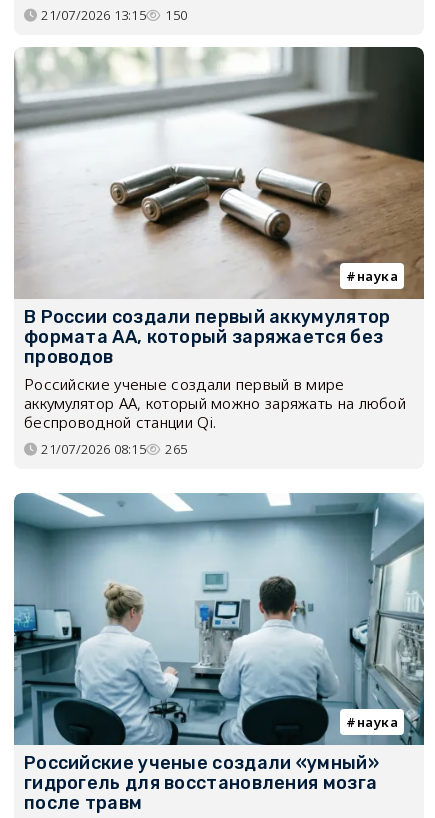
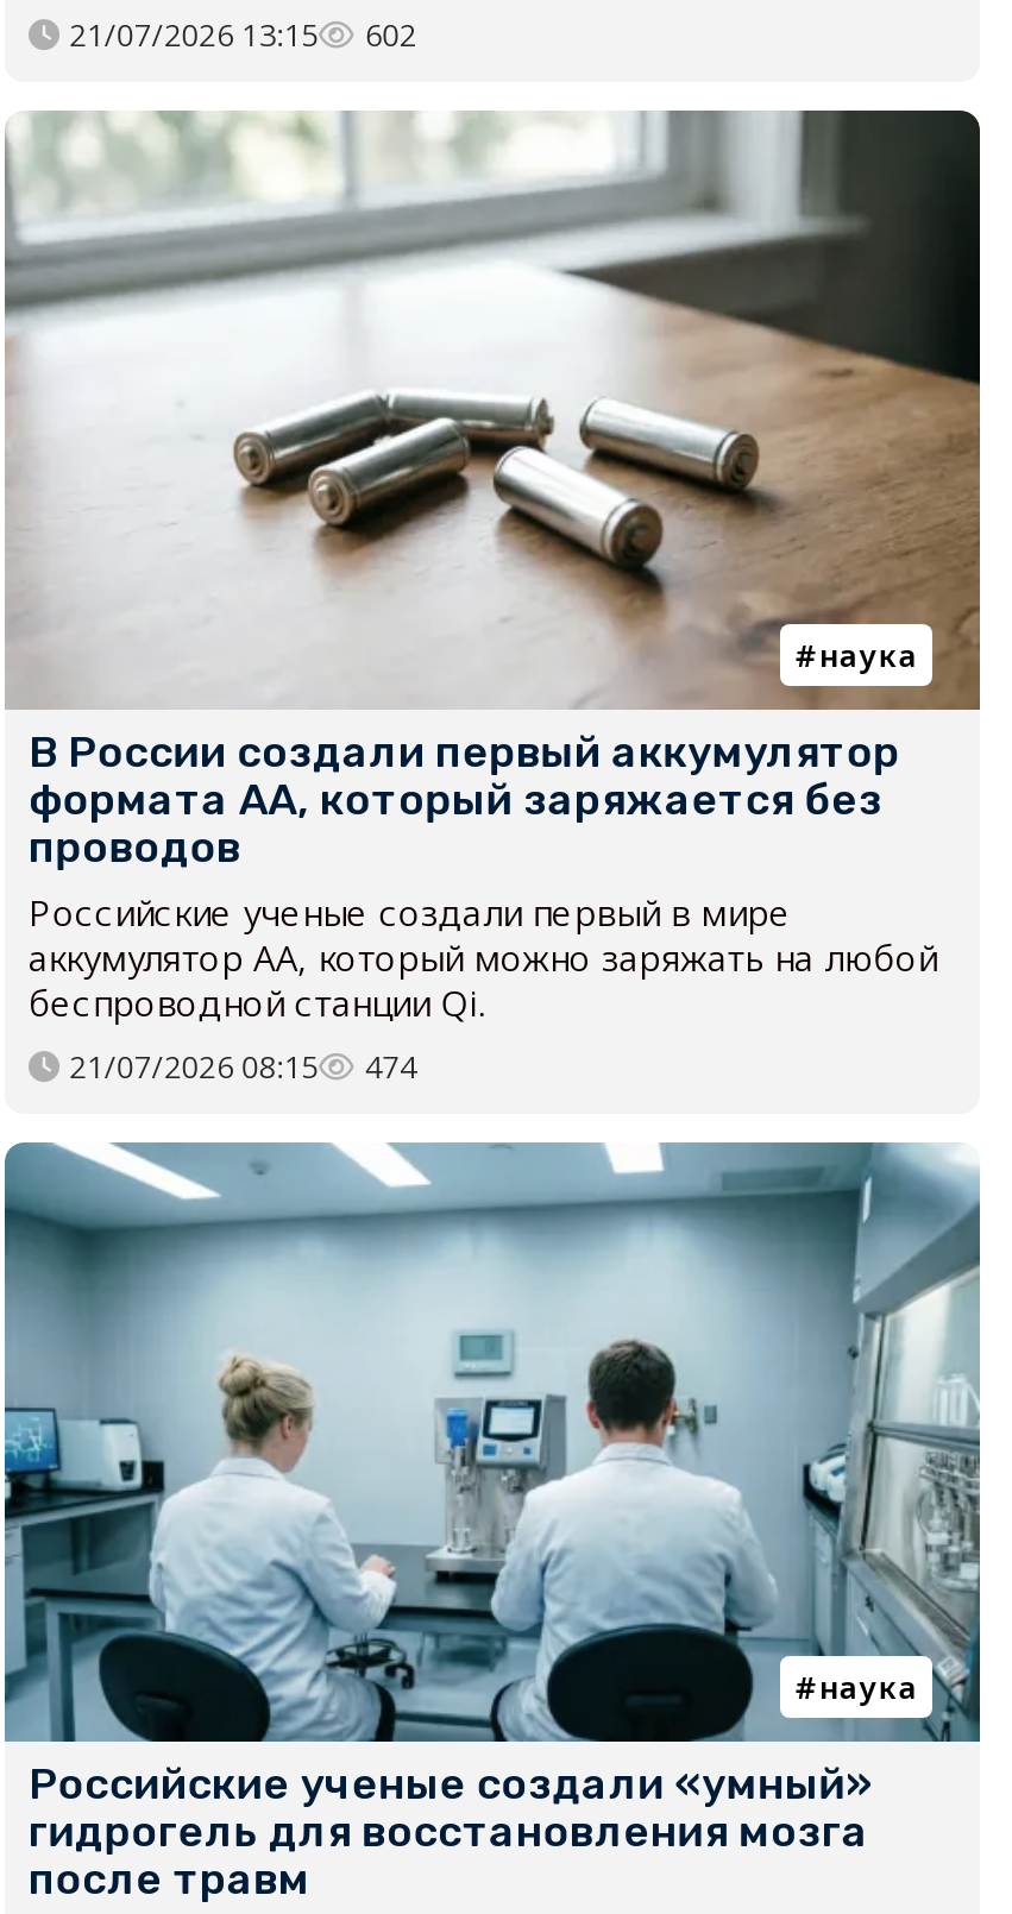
[41,6,187,24] 21/07/2026 13:15 150 -> [70,12,417,54] 21/07/2026 13:15 602
[41,440,187,458] 21/07/2026 08:15 265 -> [70,1043,417,1086] 21/07/2026 08:15 474

